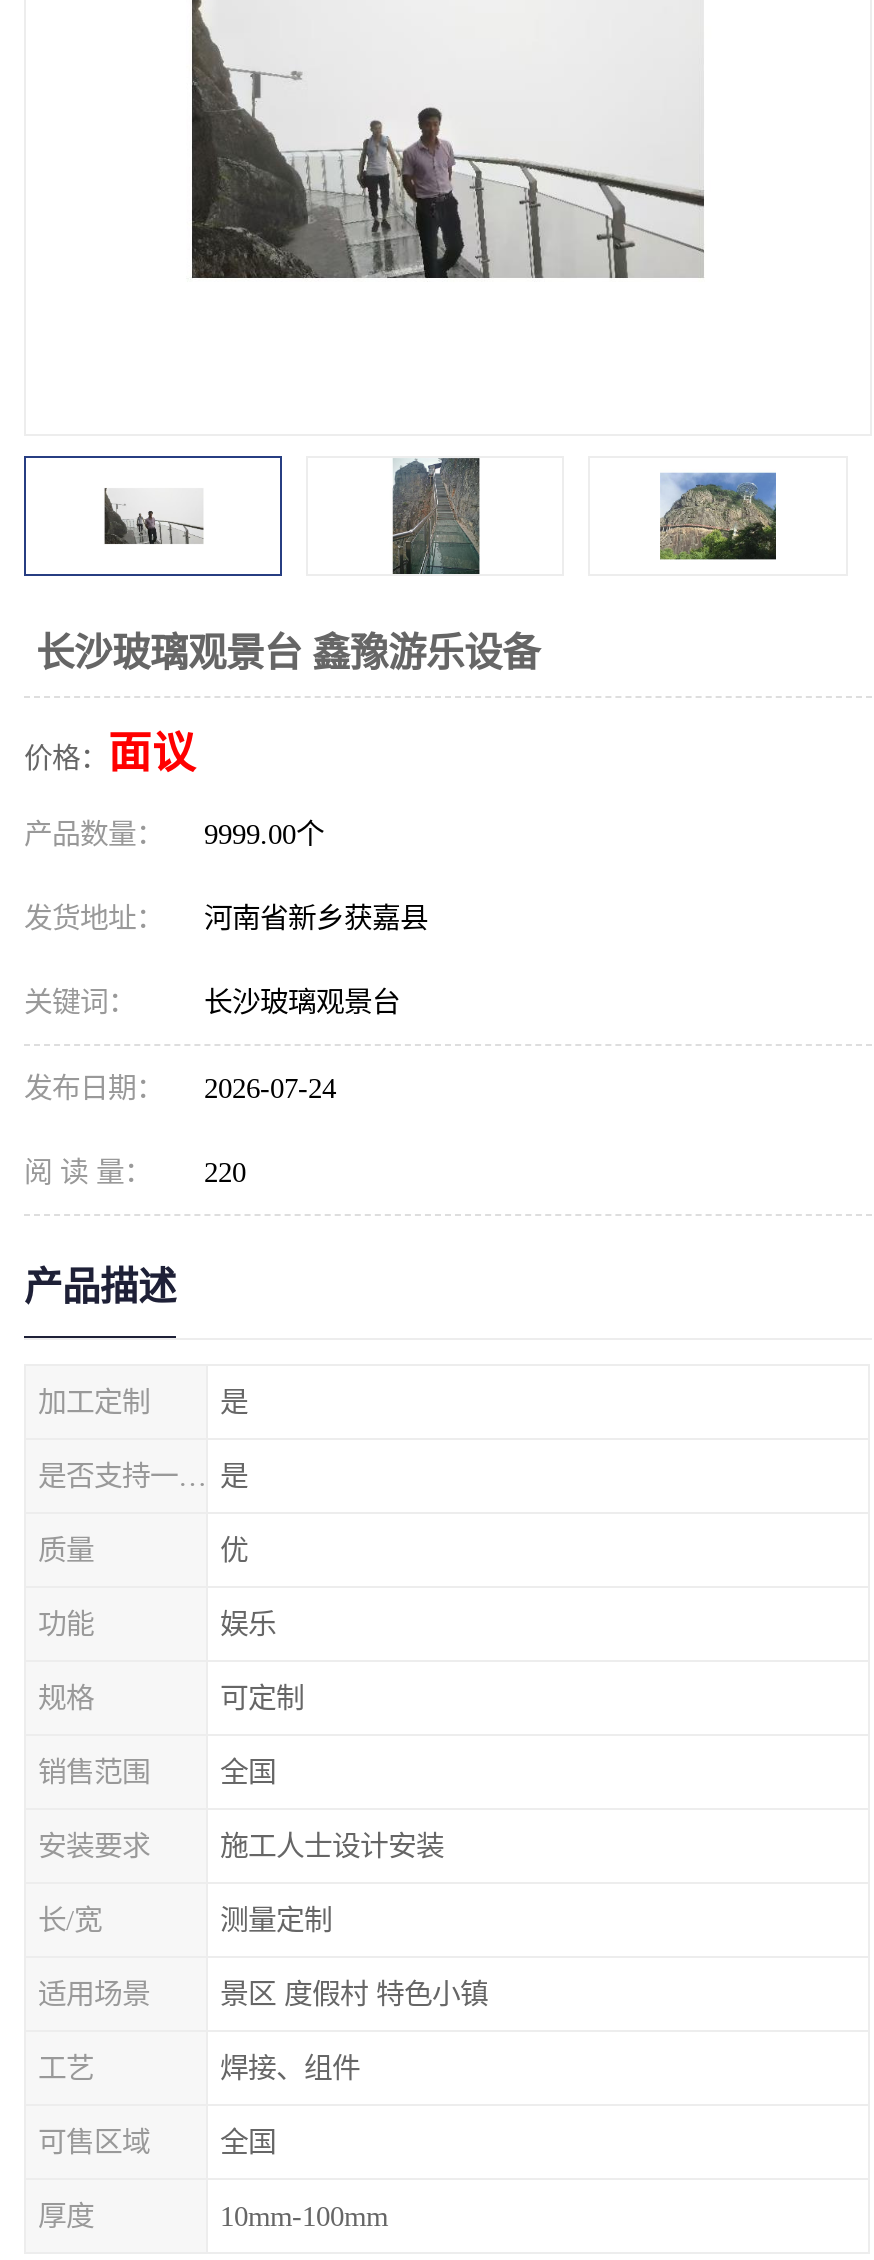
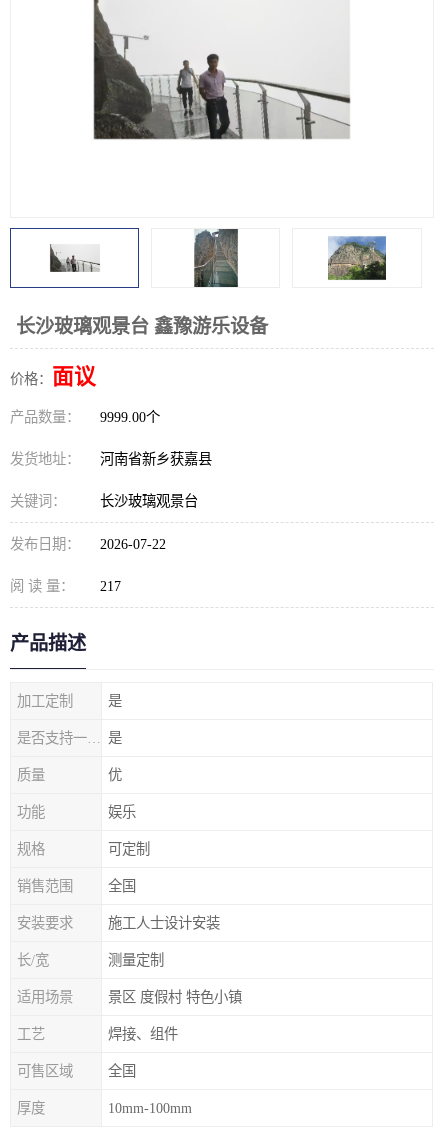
[24,1072,336,1104] 发布日期： 2026-07-24 -> [10,536,166,552] 发布日期： 2026-07-22
[24,1156,246,1188] 阅 读 量： 220 -> [10,578,121,594] 阅 读 量： 217

